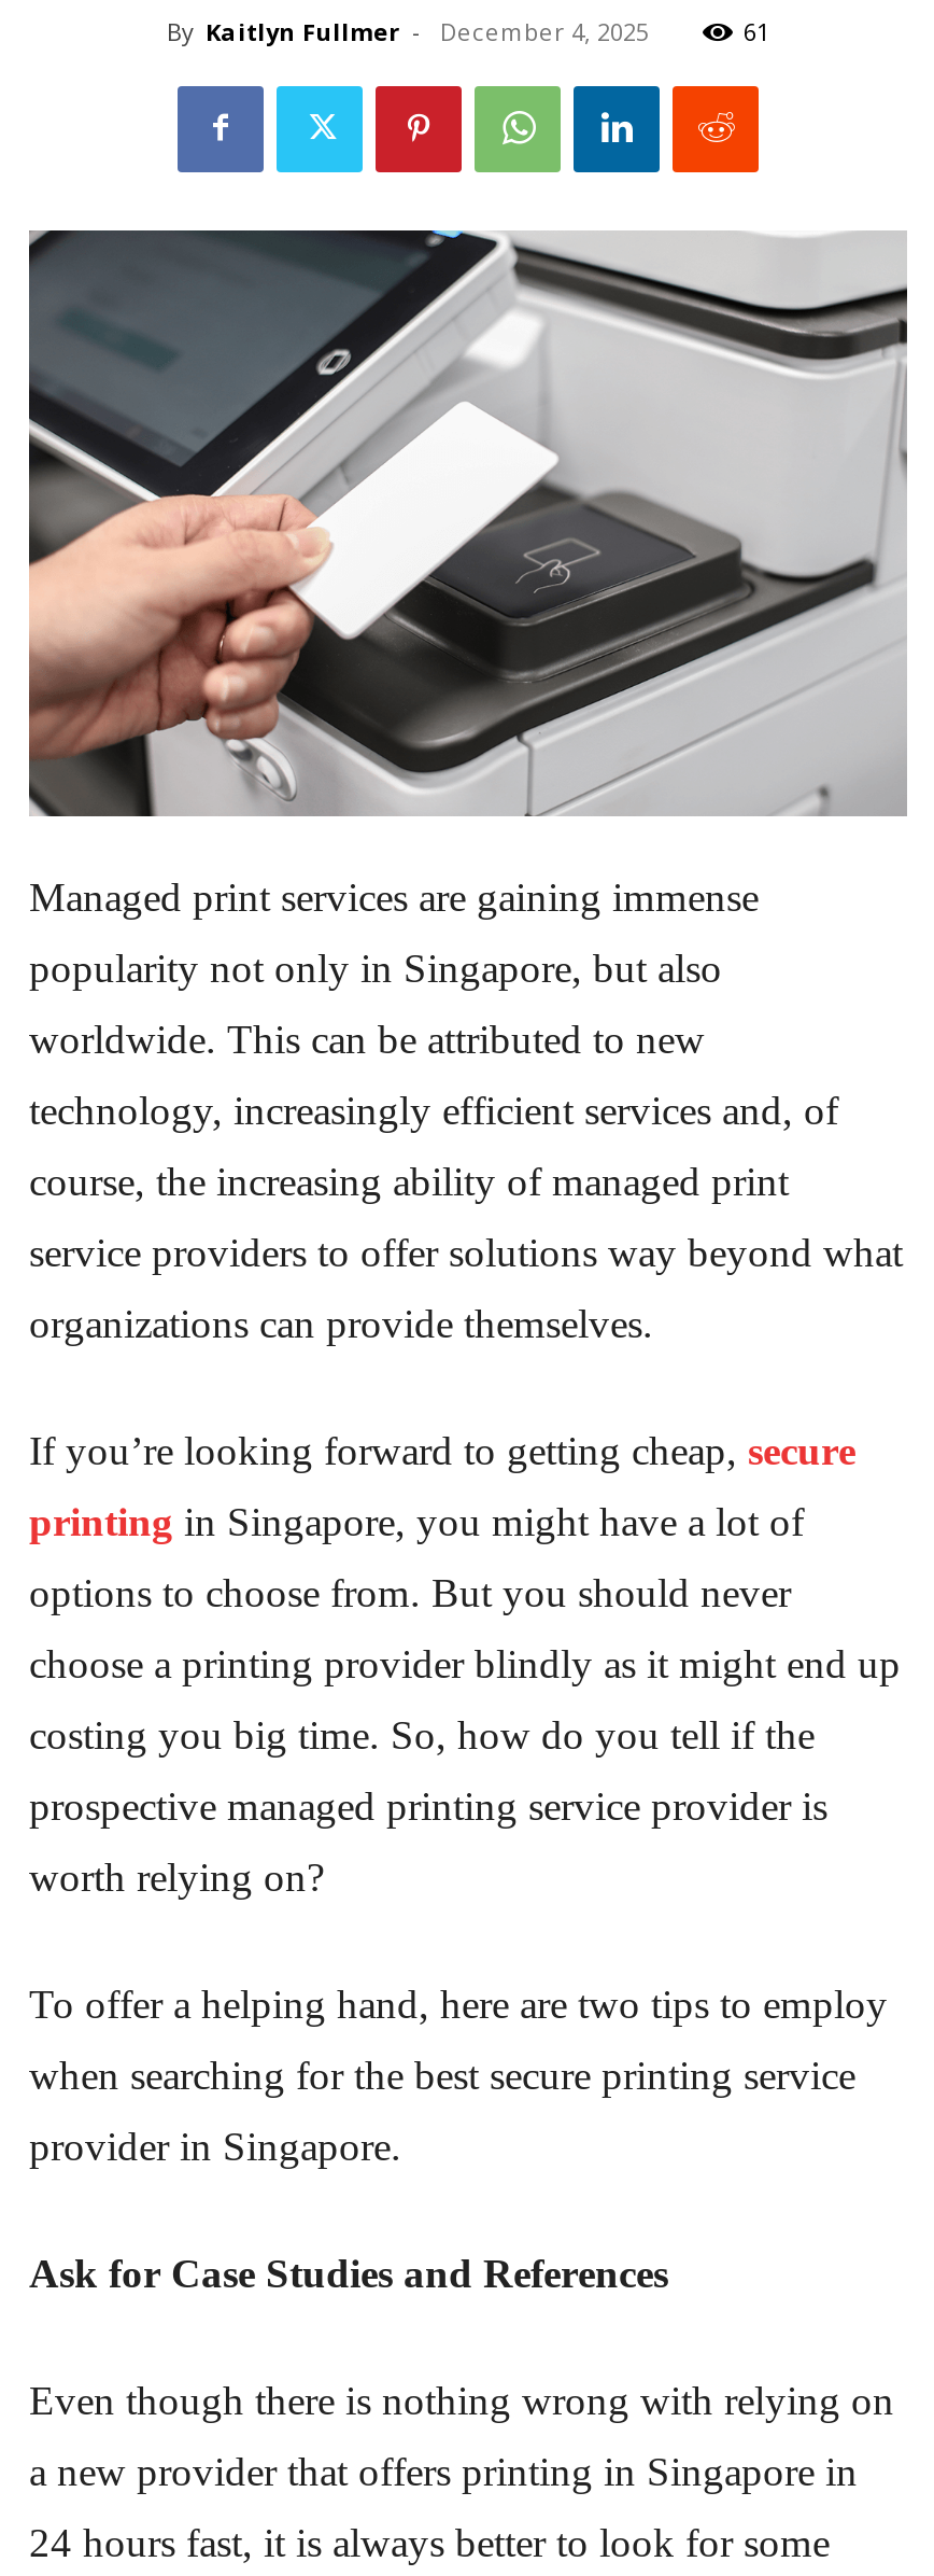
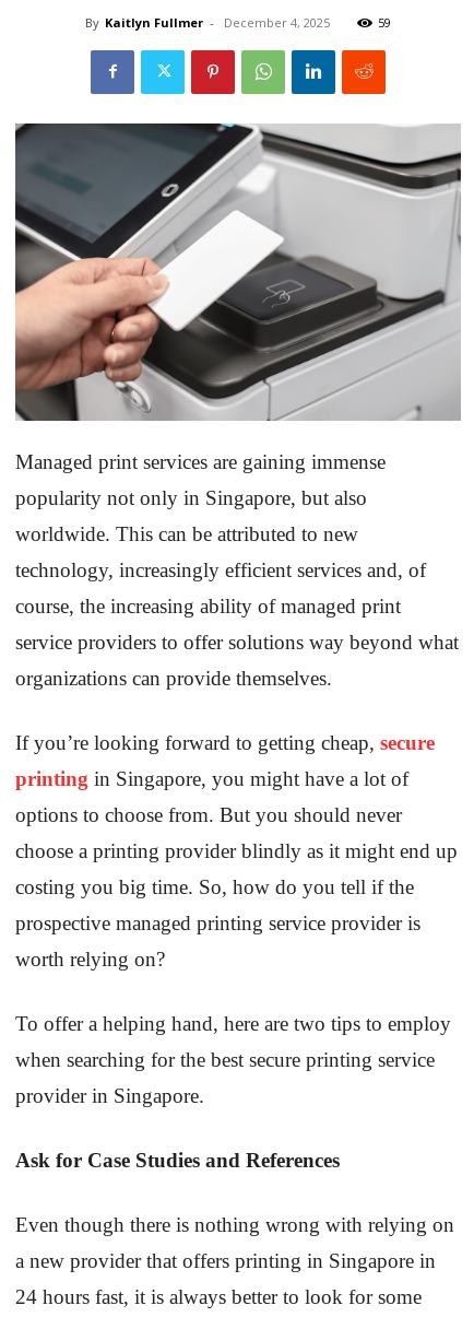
[744,14,769,47] 61 -> [378,14,391,30] 59

